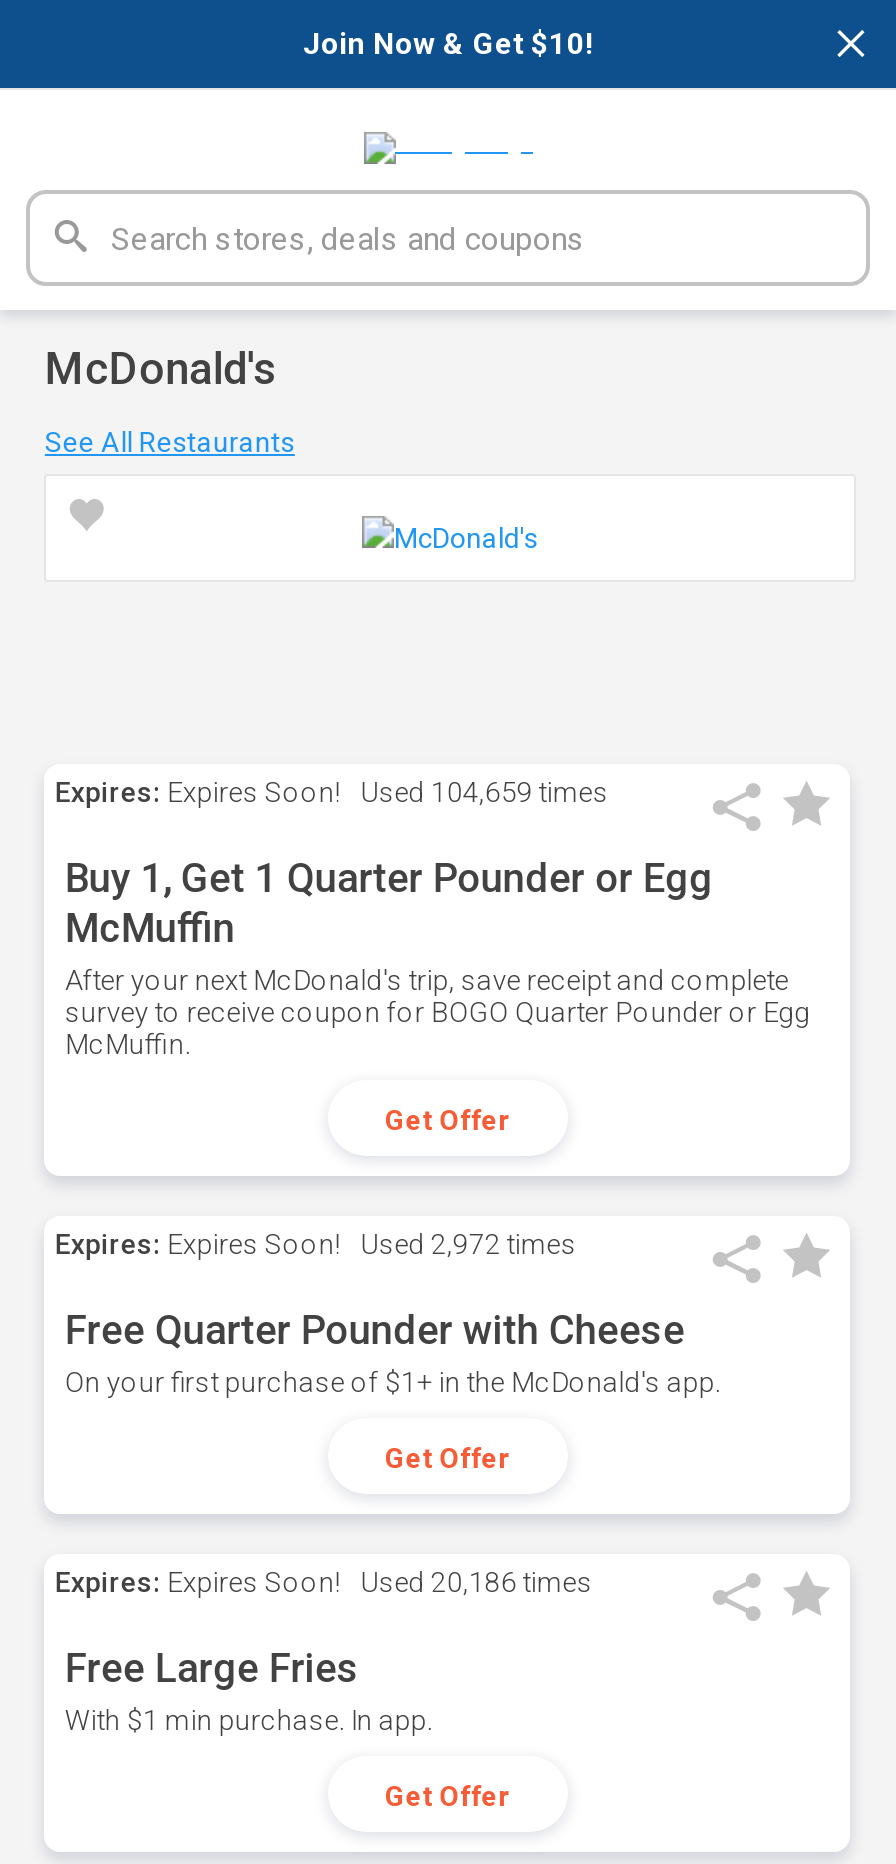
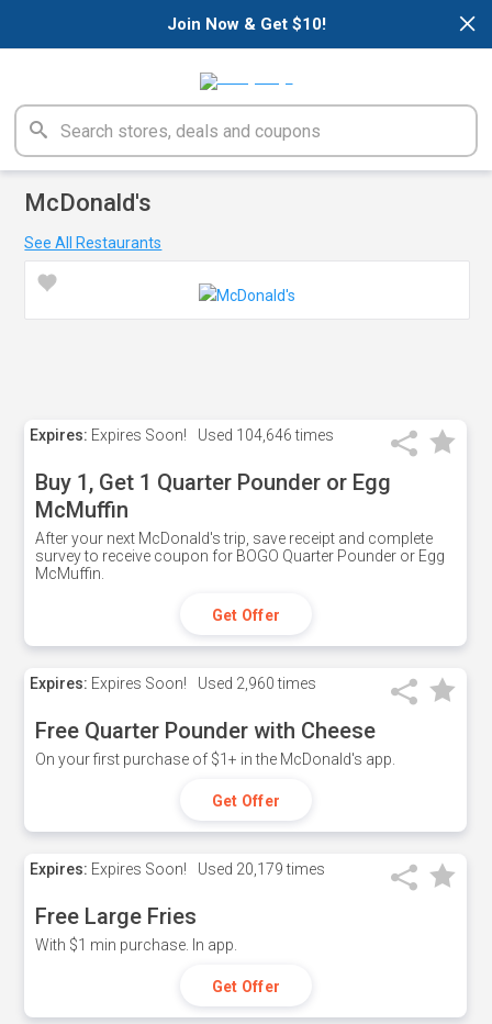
[55,776,609,808] Expires: Expires Soon! Used 104,659 times -> [30,426,334,444] Expires: Expires Soon! Used 104,646 times
[55,1228,577,1260] Expires: Expires Soon! Used 2,972 times -> [30,675,317,692] Expires: Expires Soon! Used 2,960 times
[55,1566,593,1598] Expires: Expires Soon! Used 20,186 times -> [30,860,326,878] Expires: Expires Soon! Used 20,179 times

